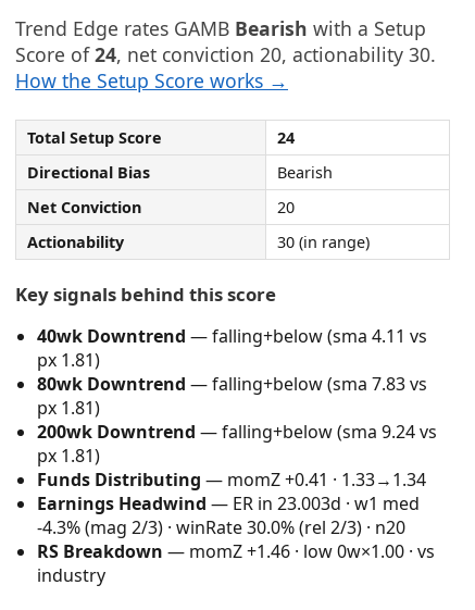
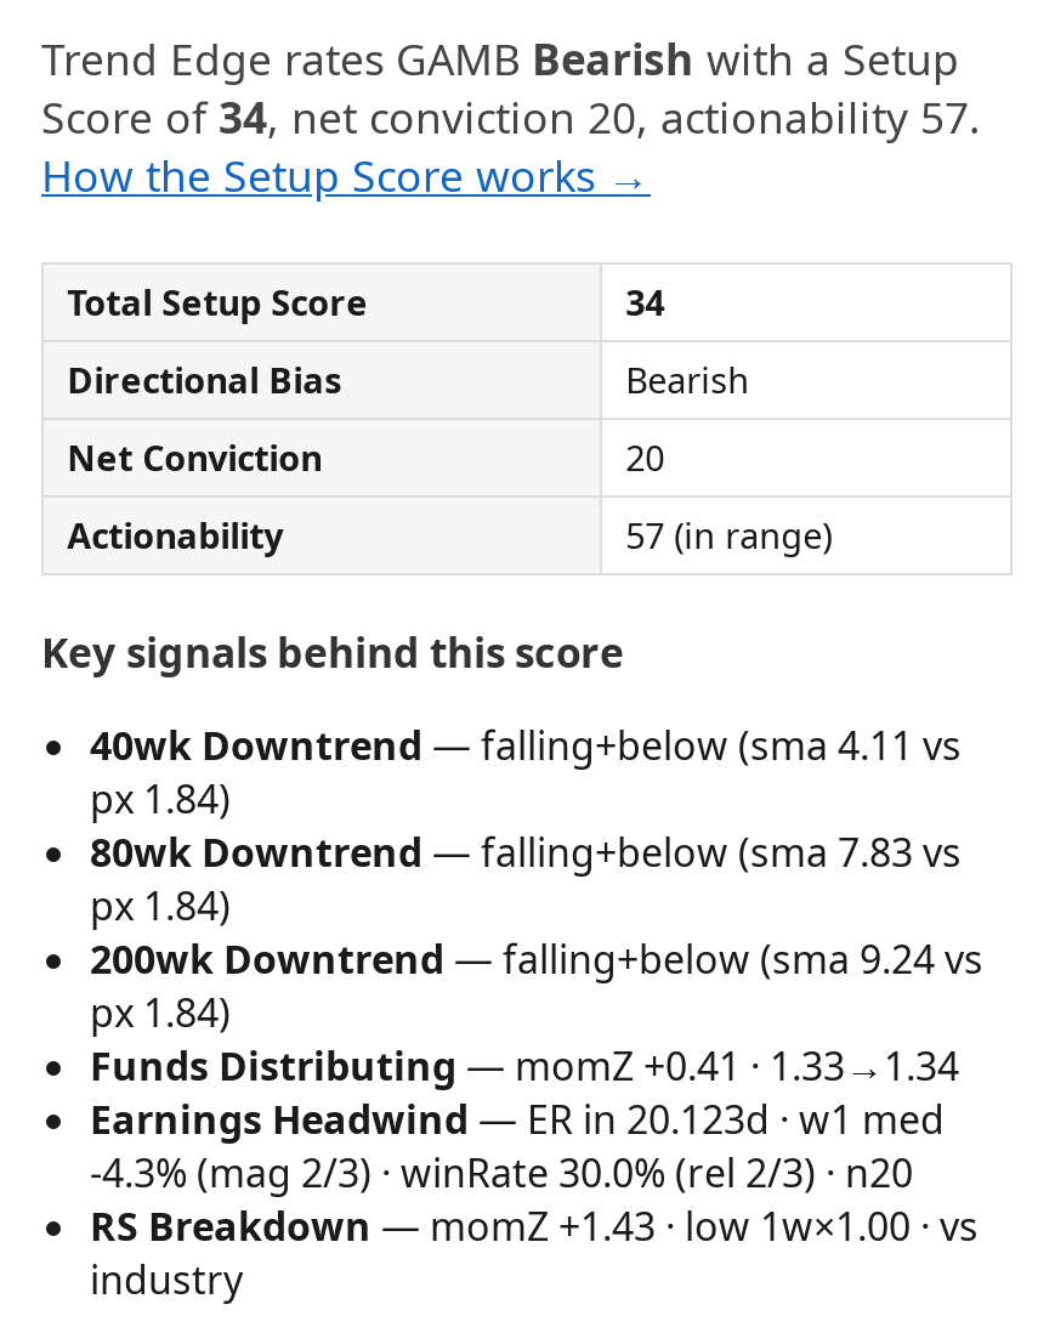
[15,41,436,67] Score of 24, net conviction 20, actionability 30. -> [41,86,981,145] Score of 34, net conviction 20, actionability 57.
[277,127,294,147] 24 -> [625,278,664,324] 34
[277,231,369,252] 30 (in range) -> [625,511,832,558] 57 (in range)
[37,348,100,372] px 1.81) -> [90,773,231,827] px 1.84)
[37,396,100,420] px 1.81) -> [90,880,231,933] px 1.84)
[37,444,100,468] px 1.81) -> [90,987,231,1040] px 1.84)
[37,492,420,516] Earnings Headwind — ER in 23.003d · w1 med -> [90,1094,945,1147] Earnings Headwind — ER in 20.123d · w1 med
[37,540,435,564] RS Breakdown — momZ +1.46 · low 0w×1.00 · vs -> [90,1200,979,1254] RS Breakdown — momZ +1.43 · low 1w×1.00 · vs

